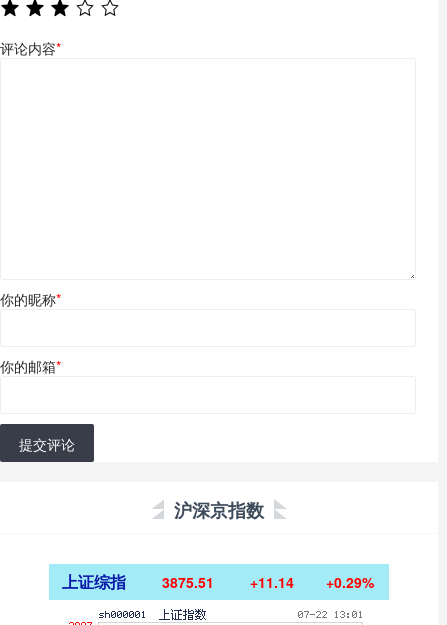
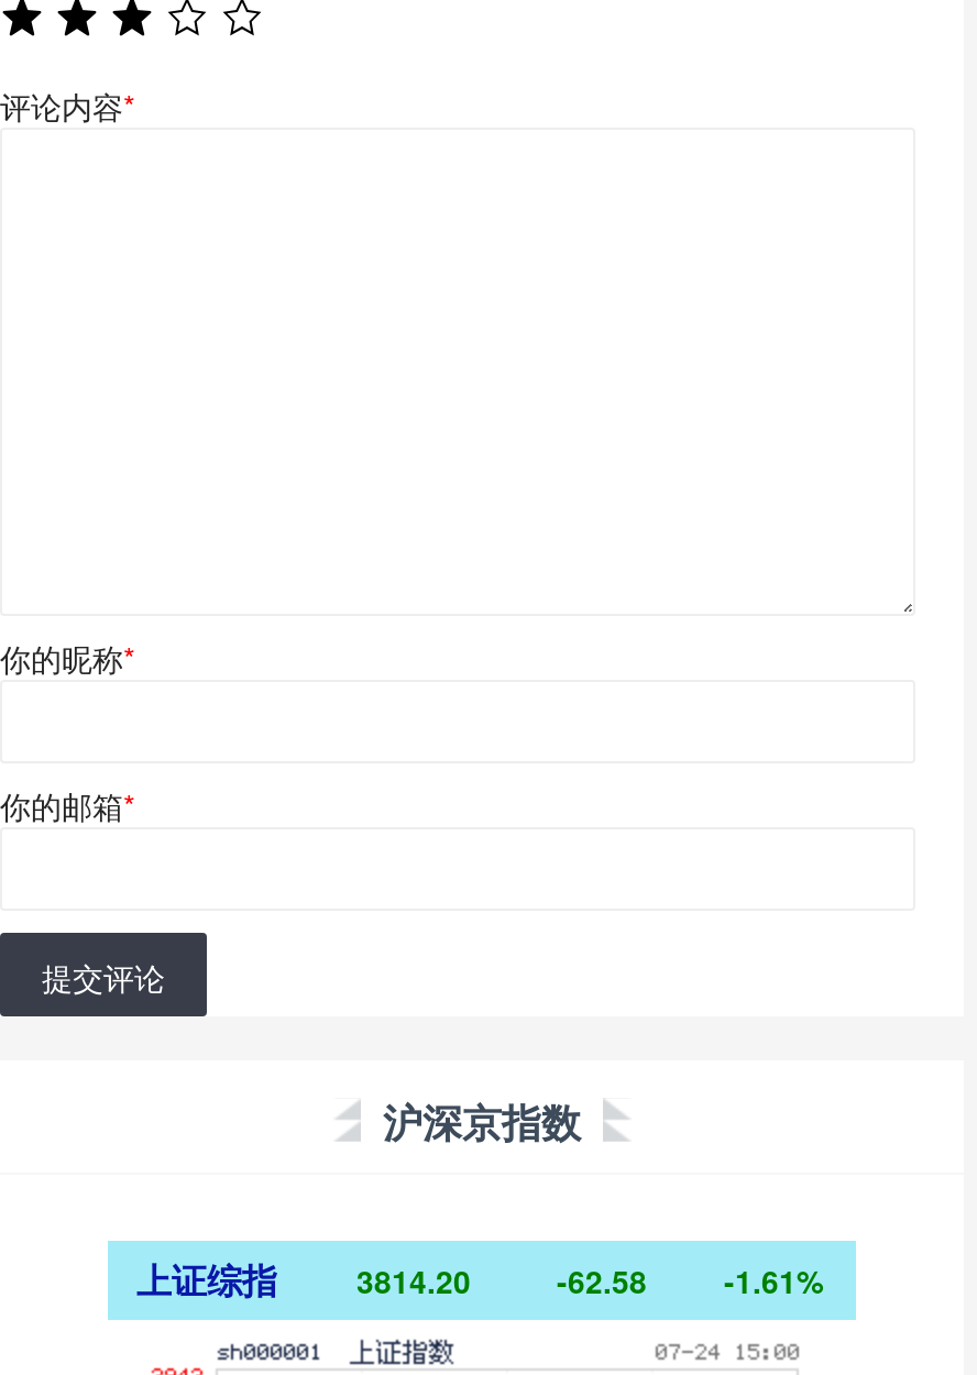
[162,572,214,592] 3875.51 -> [356,1258,471,1302] 3814.20
[250,572,294,592] +11.14 -> [557,1258,647,1302] -62.58
[326,572,374,592] +0.29% -> [724,1258,823,1302] -1.61%

